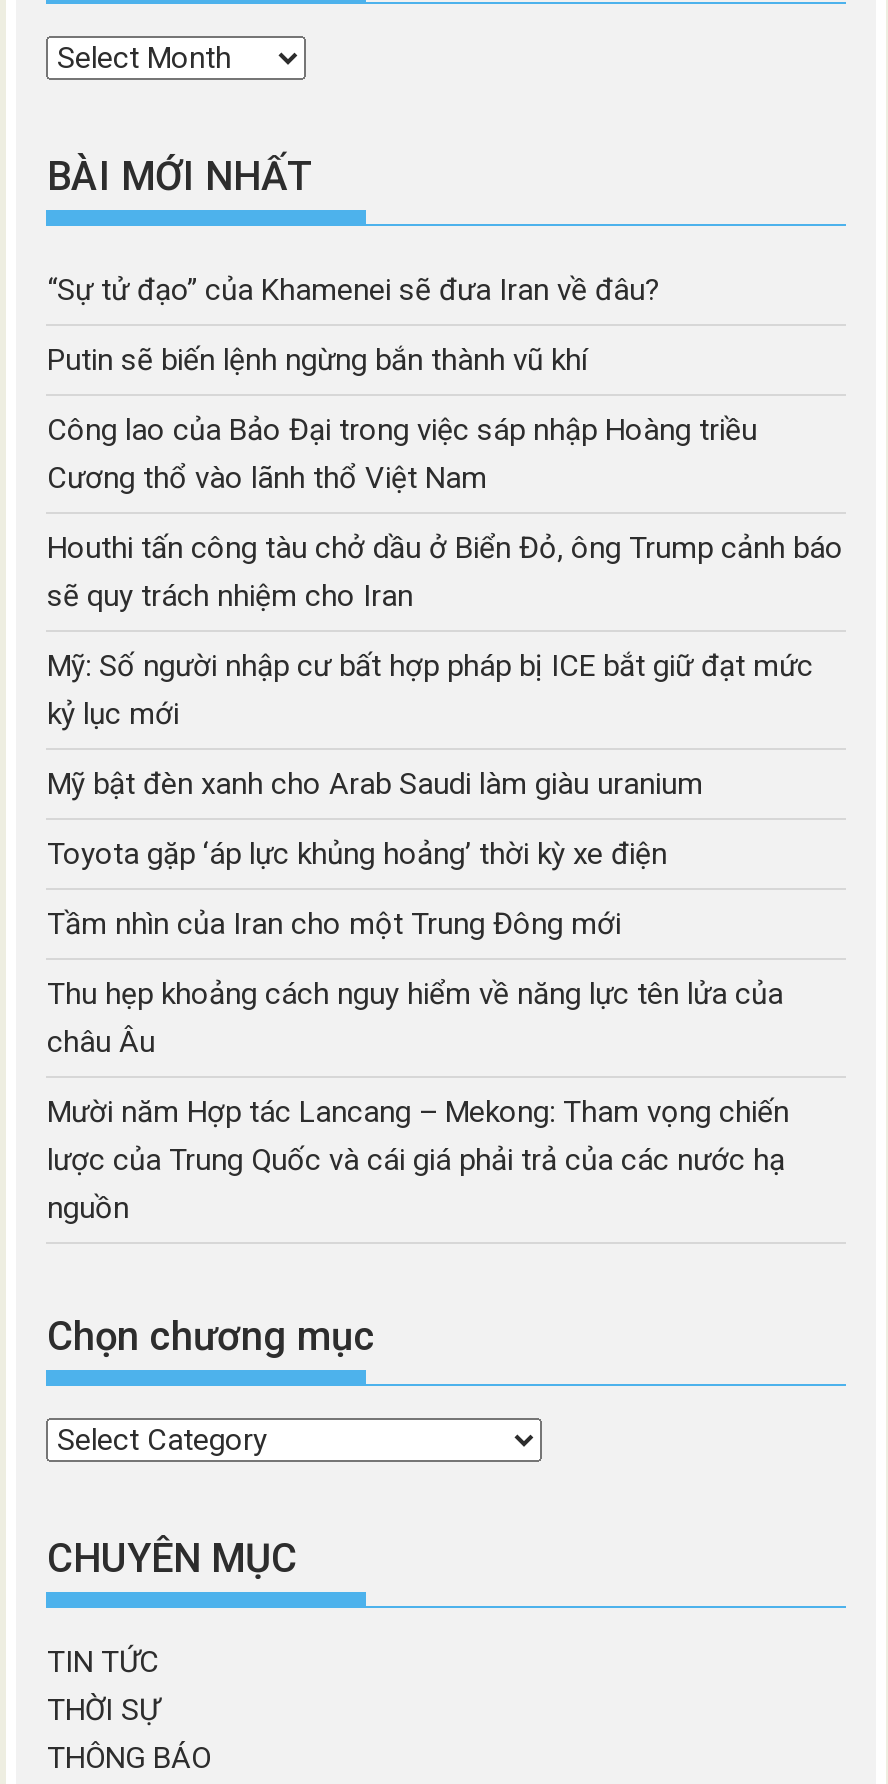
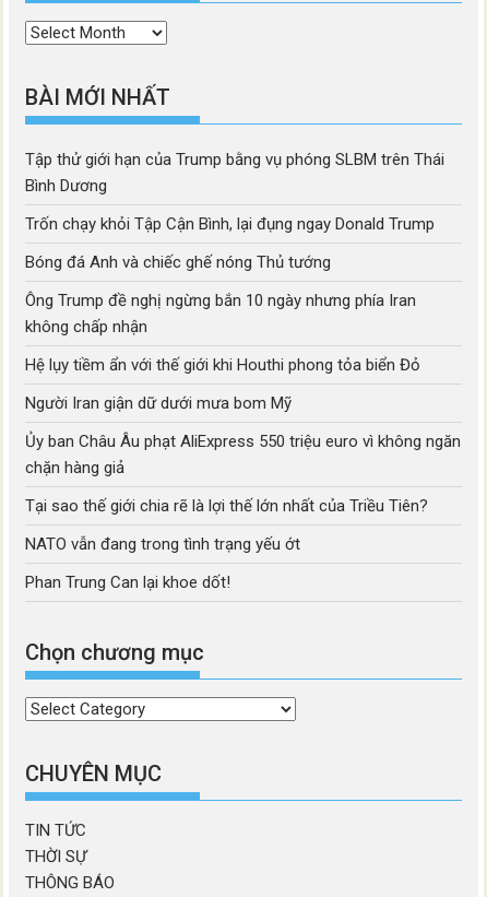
[47,272,661,308] “Sự tử đạo” của Khamenei sẽ đưa Iran về đâu? -> [26,150,445,195] Tập thử giới hạn của Trump bằng vụ phóng SLBM trên Thái | Bình Dương
[47,342,587,378] Putin sẽ biến lệnh ngừng bắn thành vũ khí -> [26,214,435,234] Trốn chạy khỏi Tập Cận Bình, lại đụng ngay Donald Trump
[47,412,757,496] Công lao của Bảo Đại trong việc sáp nhập Hoàng triều | Cương thổ vào lãnh thổ Việt Nam -> [26,252,331,272] Bóng đá Anh và chiếc ghế nóng Thủ tướng
[47,530,843,614] Houthi tấn công tàu chở dầu ở Biển Đỏ, ông Trump cảnh báo | sẽ quy trách nhiệm cho Iran -> [26,291,417,336] Ông Trump đề nghị ngừng bắn 10 ngày nhưng phía Iran | không chấp nhận
[47,648,813,732] Mỹ: Số người nhập cư bất hợp pháp bị ICE bắt giữ đạt mức | kỷ lục mới -> [26,355,421,375] Hệ lụy tiềm ẩn với thế giới khi Houthi phong tỏa biển Đỏ
[47,766,703,802] Mỹ bật đèn xanh cho Arab Saudi làm giàu uranium -> [26,393,292,413] Người Iran giận dữ dưới mưa bom Mỹ
[47,836,667,872] Toyota gặp ‘áp lực khủng hoảng’ thời kỳ xe điện -> [26,431,461,477] Ủy ban Châu Âu phạt AliExpress 550 triệu euro vì không ngăn | chặn hàng giả
[47,906,621,942] Tầm nhìn của Iran cho một Trung Đông mới -> [26,496,429,516] Tại sao thế giới chia rẽ là lợi thế lớn nhất của Triều Tiên?
[47,976,783,1060] Thu hẹp khoảng cách nguy hiểm về năng lực tên lửa của | châu Âu -> [26,534,301,554] NATO vẫn đang trong tình trạng yếu ớt
[47,1094,789,1226] Mười năm Hợp tác Lancang – Mekong: Tham vọng chiến | lược của Trung Quốc và cái giá phải trả của các nước hạ | nguồn -> [26,572,231,592] Phan Trung Can lại khoe dốt!

